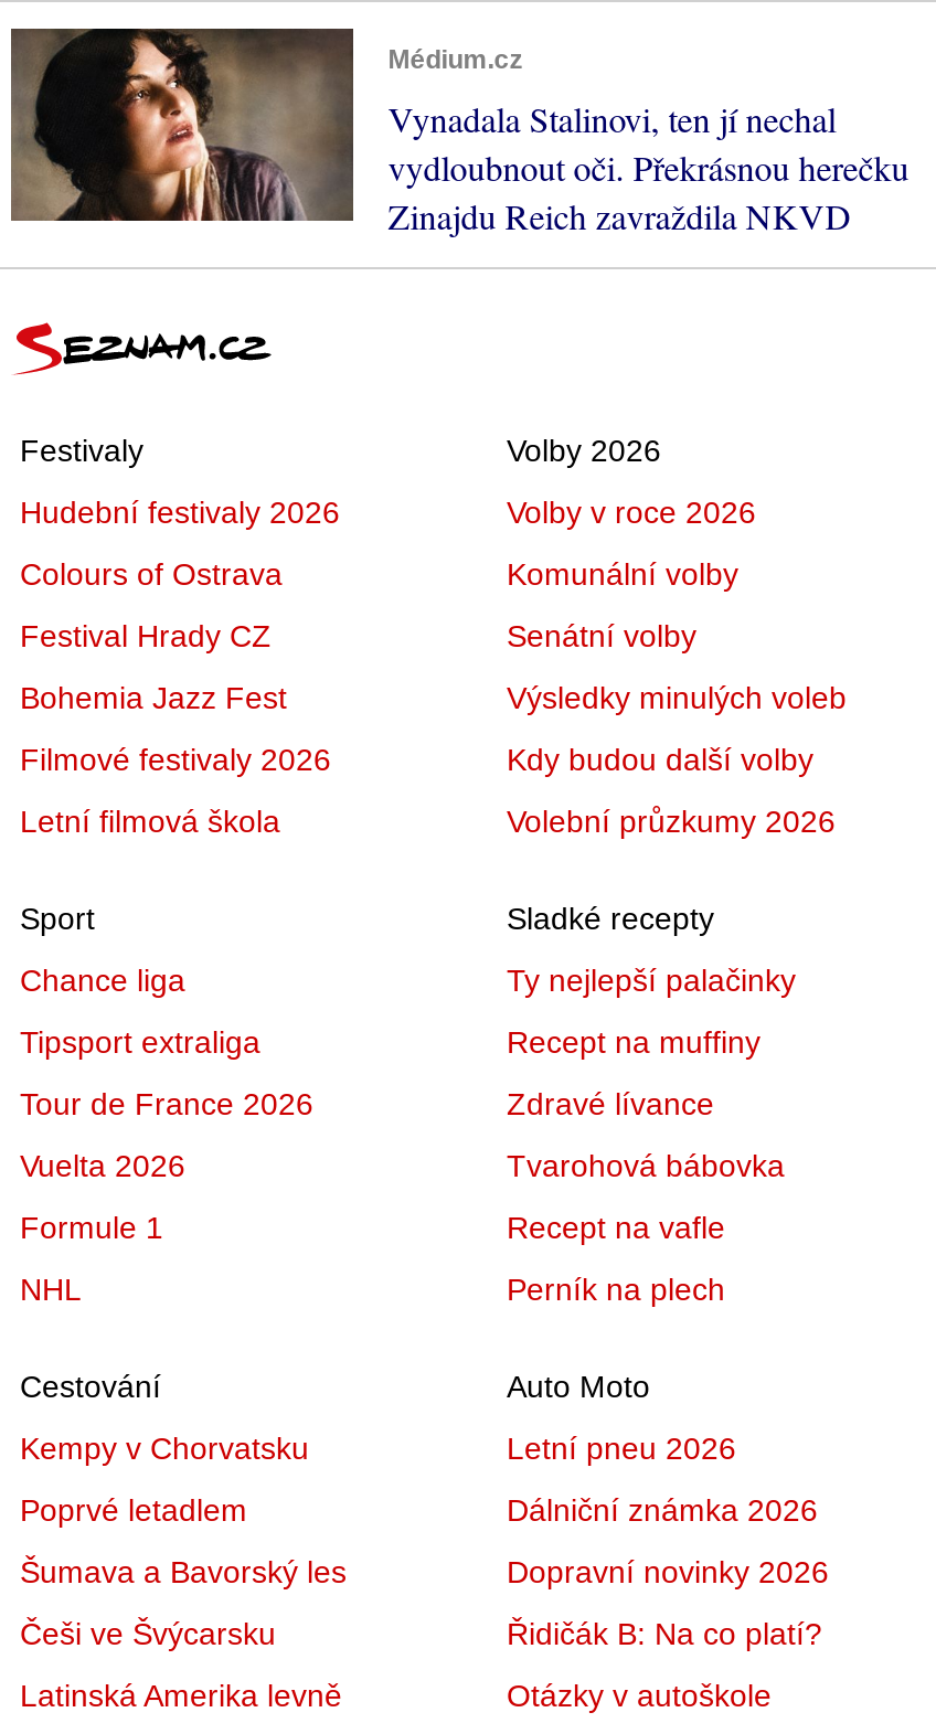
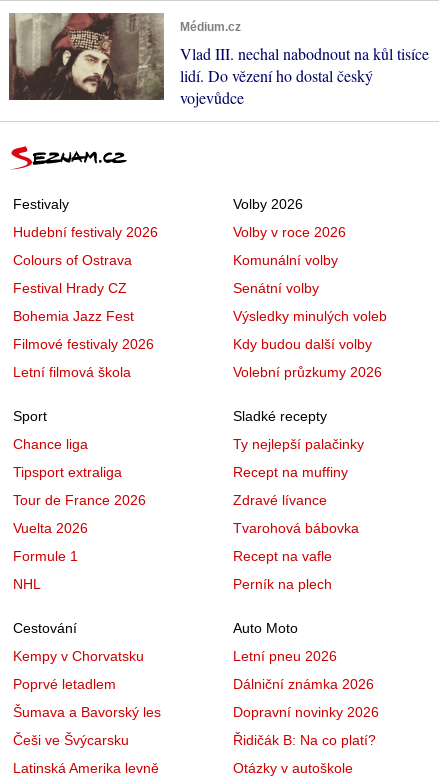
[11,26,909,238] [image] | Vynadala Stalinovi, ten jí nechal | vydloubnout oči. Překrásnou herečku | Zinajdu Reich zavraždila NKVD -> [9,12,429,108] [image] | Vlad III. nechal nabodnout na kůl tisíce | lidí. Do vězení ho dostal český | vojevůdce

